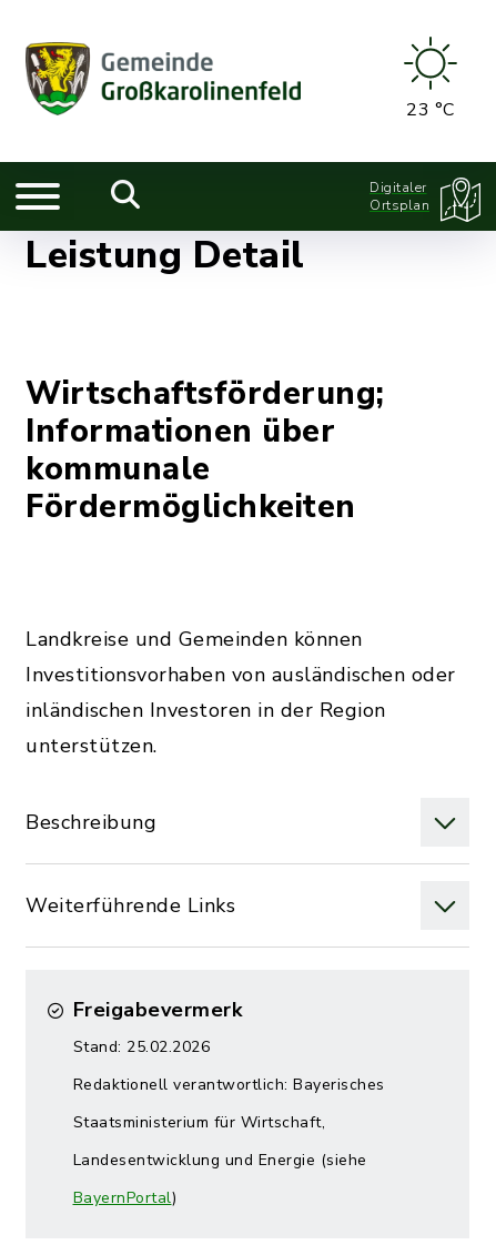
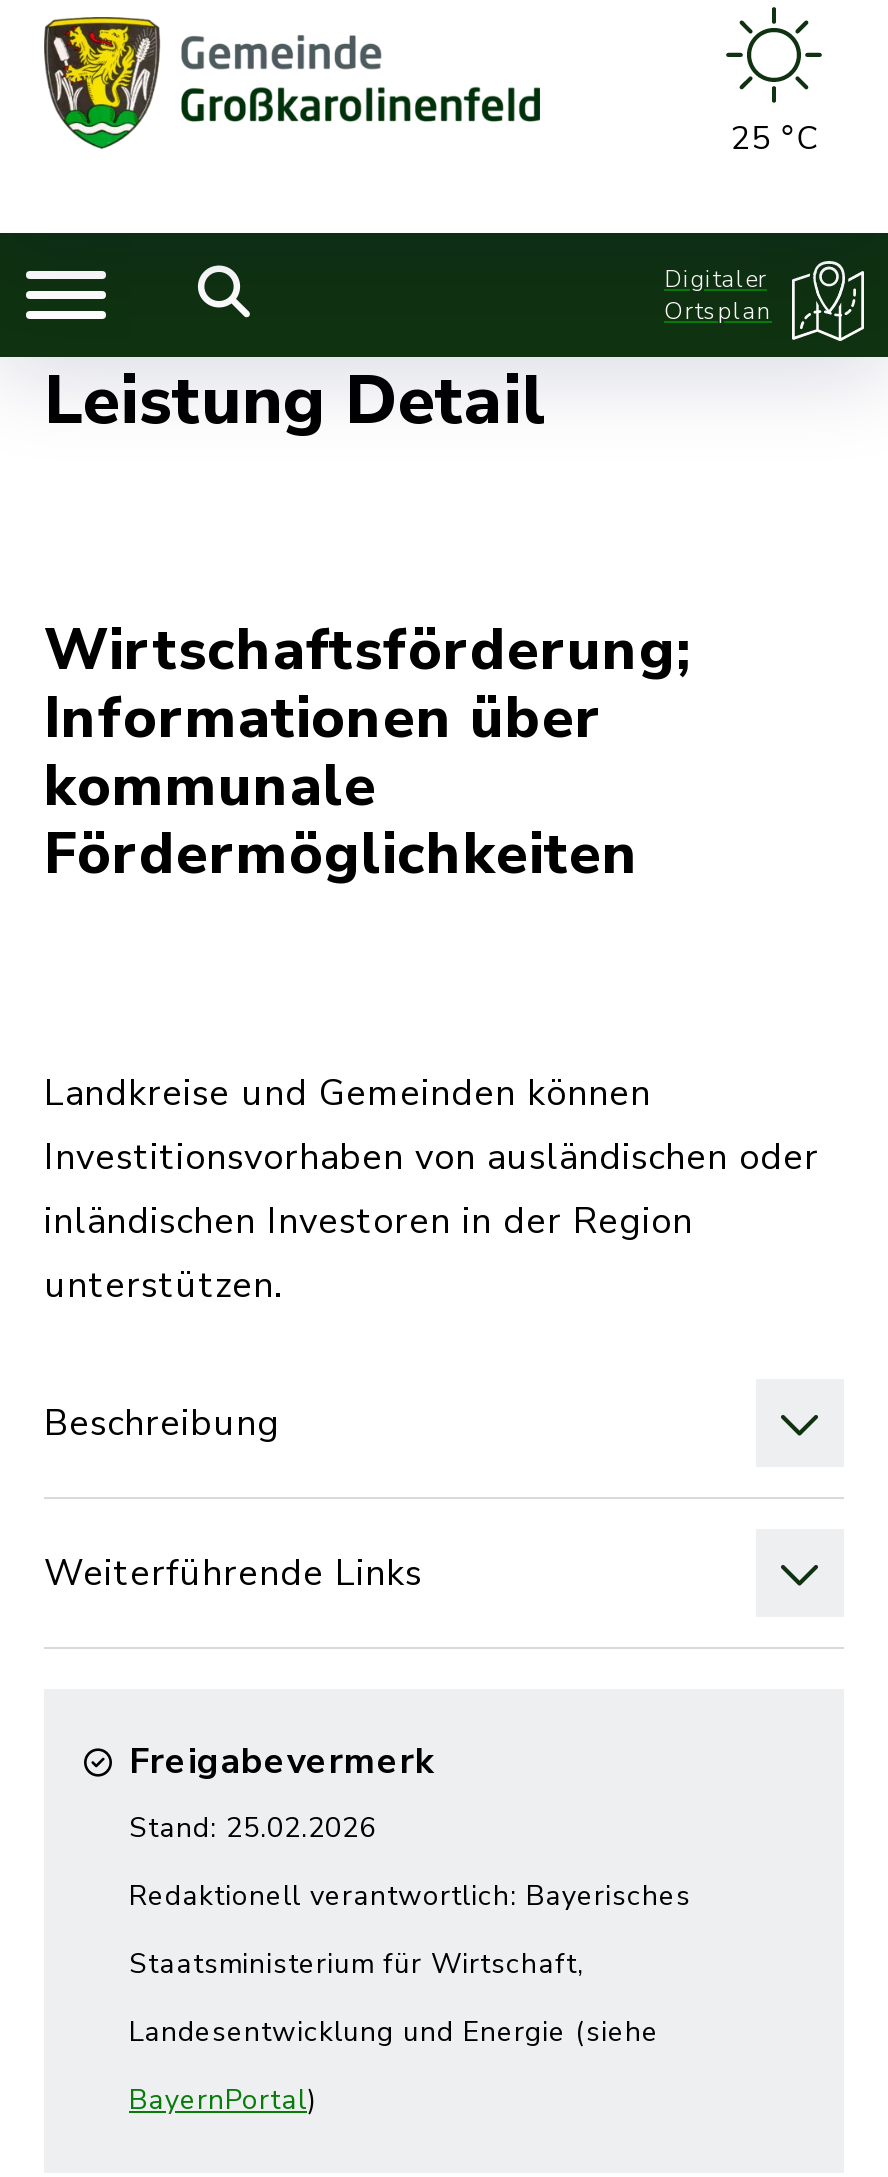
[406,97,455,122] 23 °C -> [730,116,818,160] 25 °C

